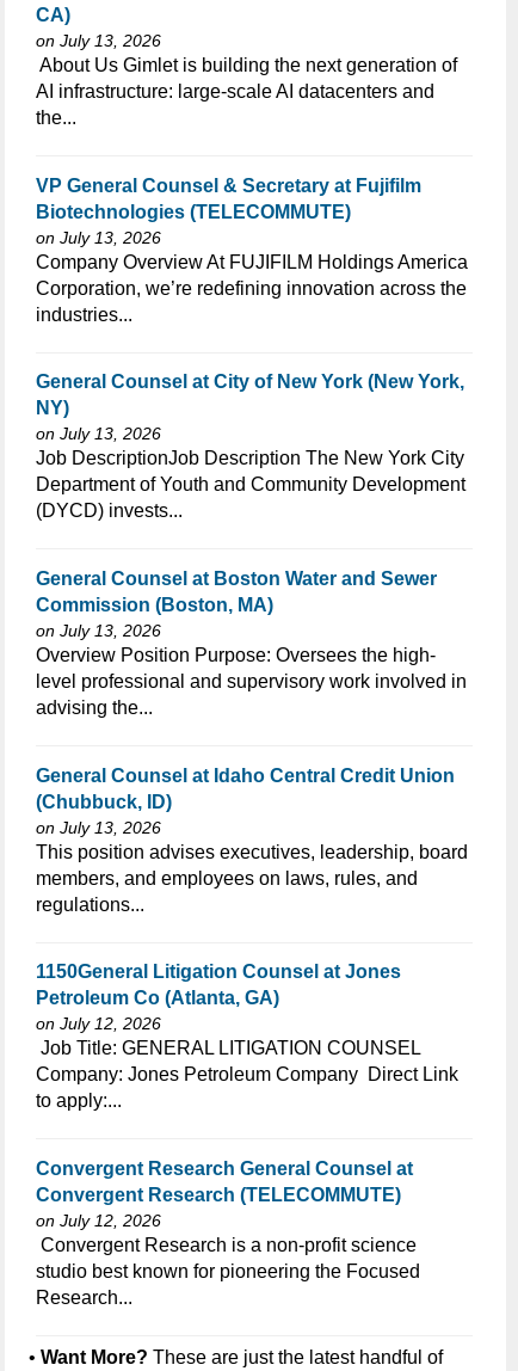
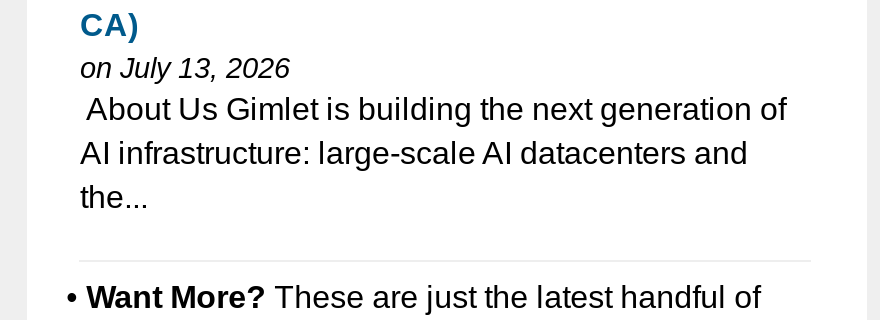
[36,175,468,1308] VP General Counsel & Secretary at Fujifilm | Biotechnologies (TELECOMMUTE) | on July 13, 2026 | ‌‌‌‌‌‌‌‌‌‌‌‌‌‌‌‌‌‌‌‌Company Overview At FUJIFILM Holdings America | Corporation, we’re redefining innovation across the | industries... | General Counsel at City of New York (New York, | NY) | on July 13, 2026 | ‌‌‌‌‌‌‌‌‌‌‌‌‌‌‌‌‌‌Job DescriptionJob Description The New York City | Department of Youth and Community Development | (DYCD) invests... | General Counsel at Boston Water and Sewer | Commission (Boston, MA) | on July 13, 2026 | ‌‌‌‌‌‌‌‌‌‌‌‌‌‌‌‌‌‌Overview Position Purpose: Oversees the high- | level professional and supervisory work involved in | advising the... | General Counsel at Idaho Central Credit Union | (Chubbuck, ID) | on July 13, 2026 | ‌‌‌‌‌‌‌‌‌‌‌‌‌‌‌‌‌‌‌This position advises executives, leadership, board | members, and employees on laws, rules, and | regulations... | 1150General Litigation Counsel at Jones | Petroleum Co (Atlanta, GA) | on July 12, 2026 | ‌‌‌‌‌‌‌‌‌‌‌‌‌‌‌‌‌‌ Job Title: GENERAL LITIGATION COUNSEL | Company: Jones Petroleum Company Direct Link | to apply:... | Convergent Research General Counsel at | Convergent Research (TELECOMMUTE) | on July 12, 2026 | ‌‌‌‌‌‌‌‌‌‌‌‌‌‌‌‌‌‌‌‌ Convergent Research is a non-profit science | studio best known for pioneering the Focused | Research... -> none

